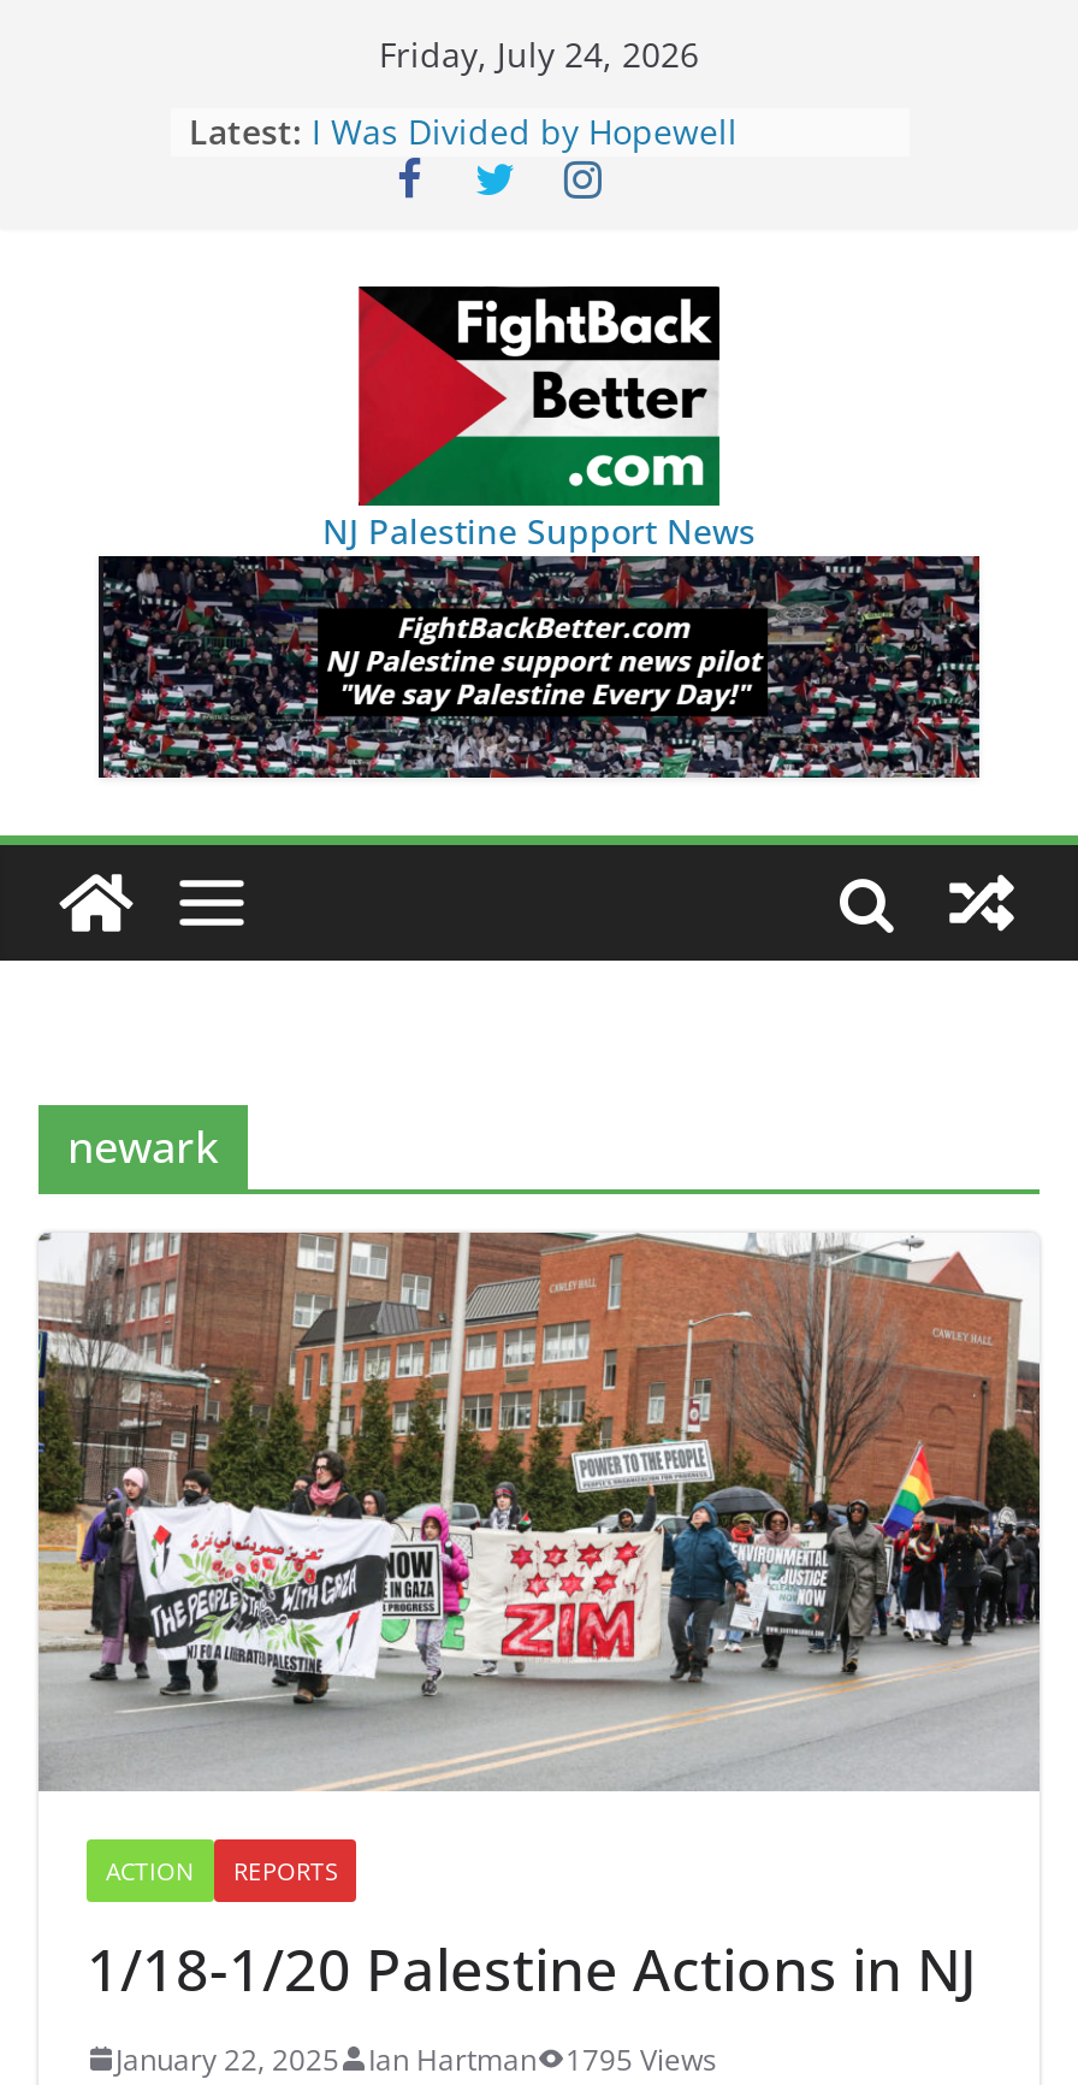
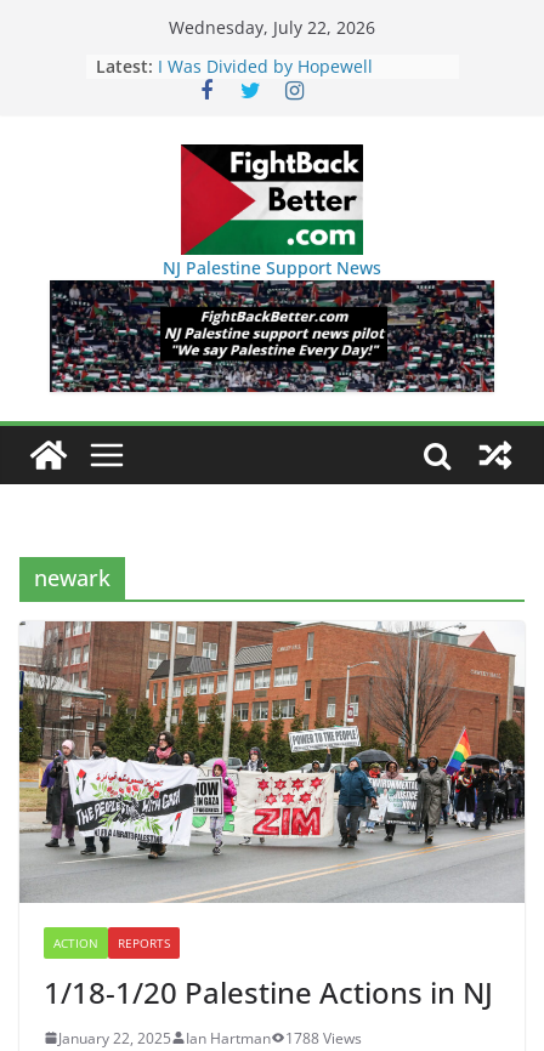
[379,31,699,77] Friday, July 24, 2026 -> [169,16,375,39] Wednesday, July 22, 2026
[115,2039,717,2079] January 22, 2025 Ian Hartman 1795 Views -> [58,1028,362,1048] January 22, 2025 Ian Hartman 1788 Views

